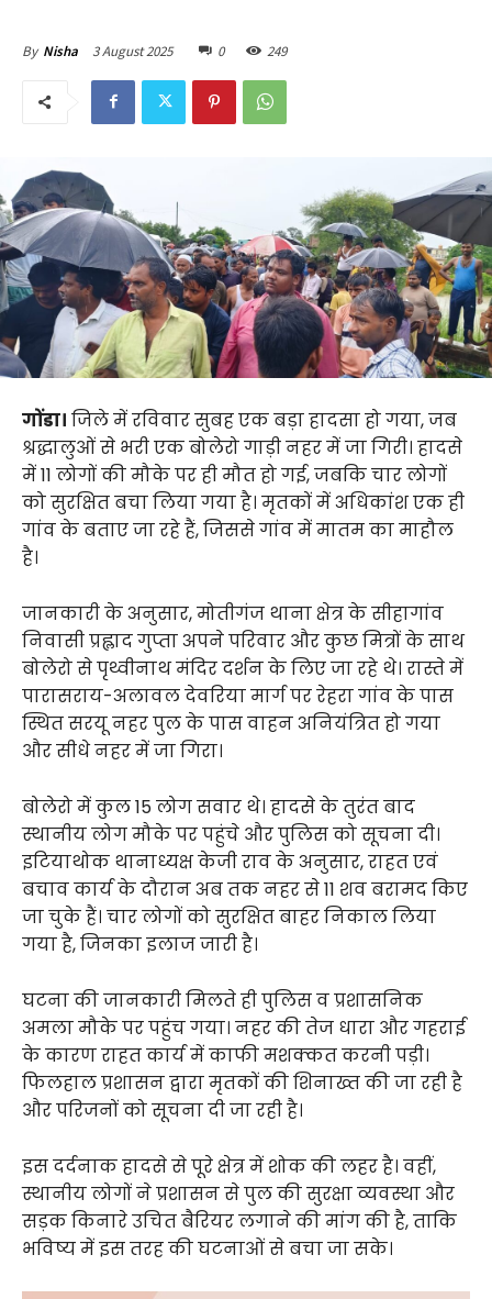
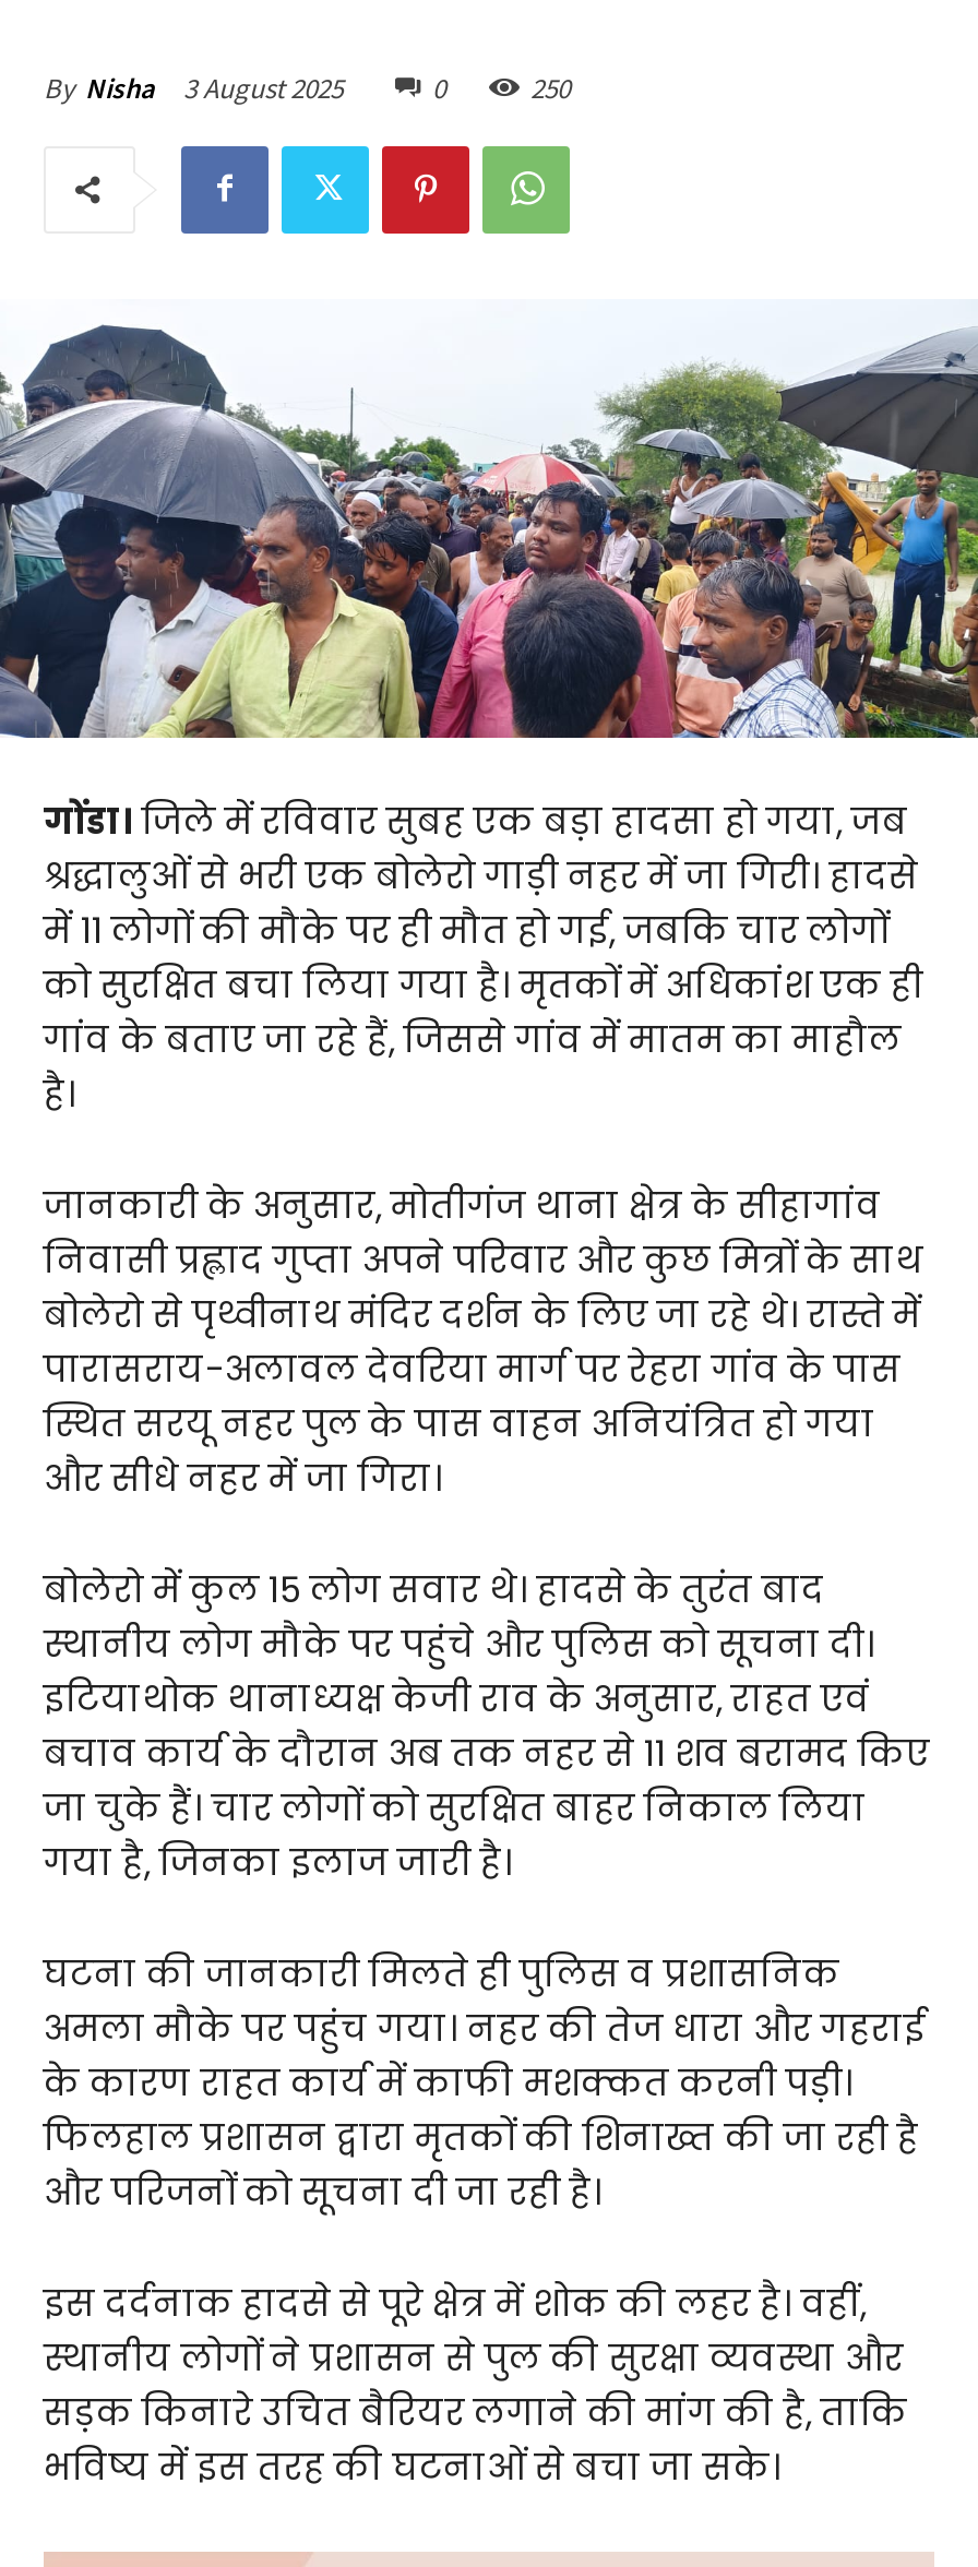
[267,41,287,60] 249 -> [530,69,570,106] 250

